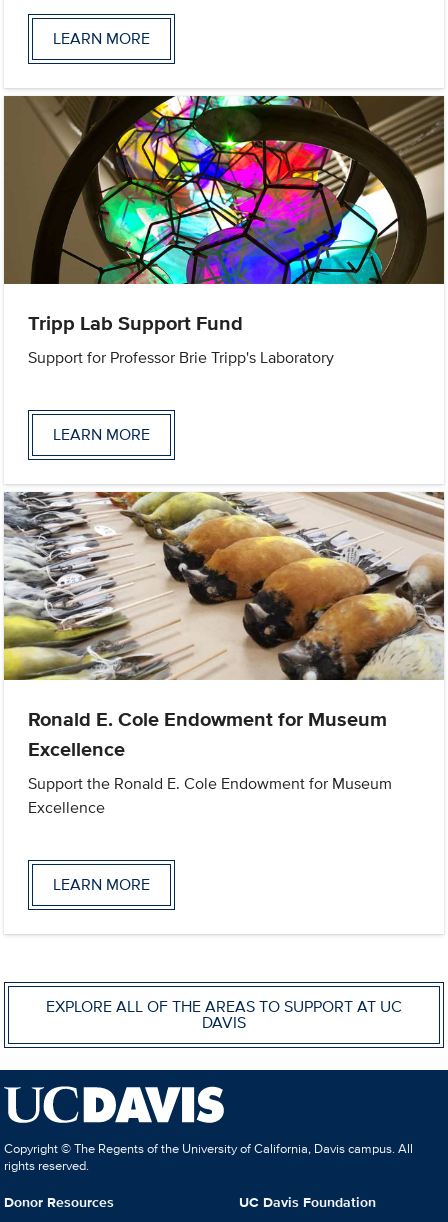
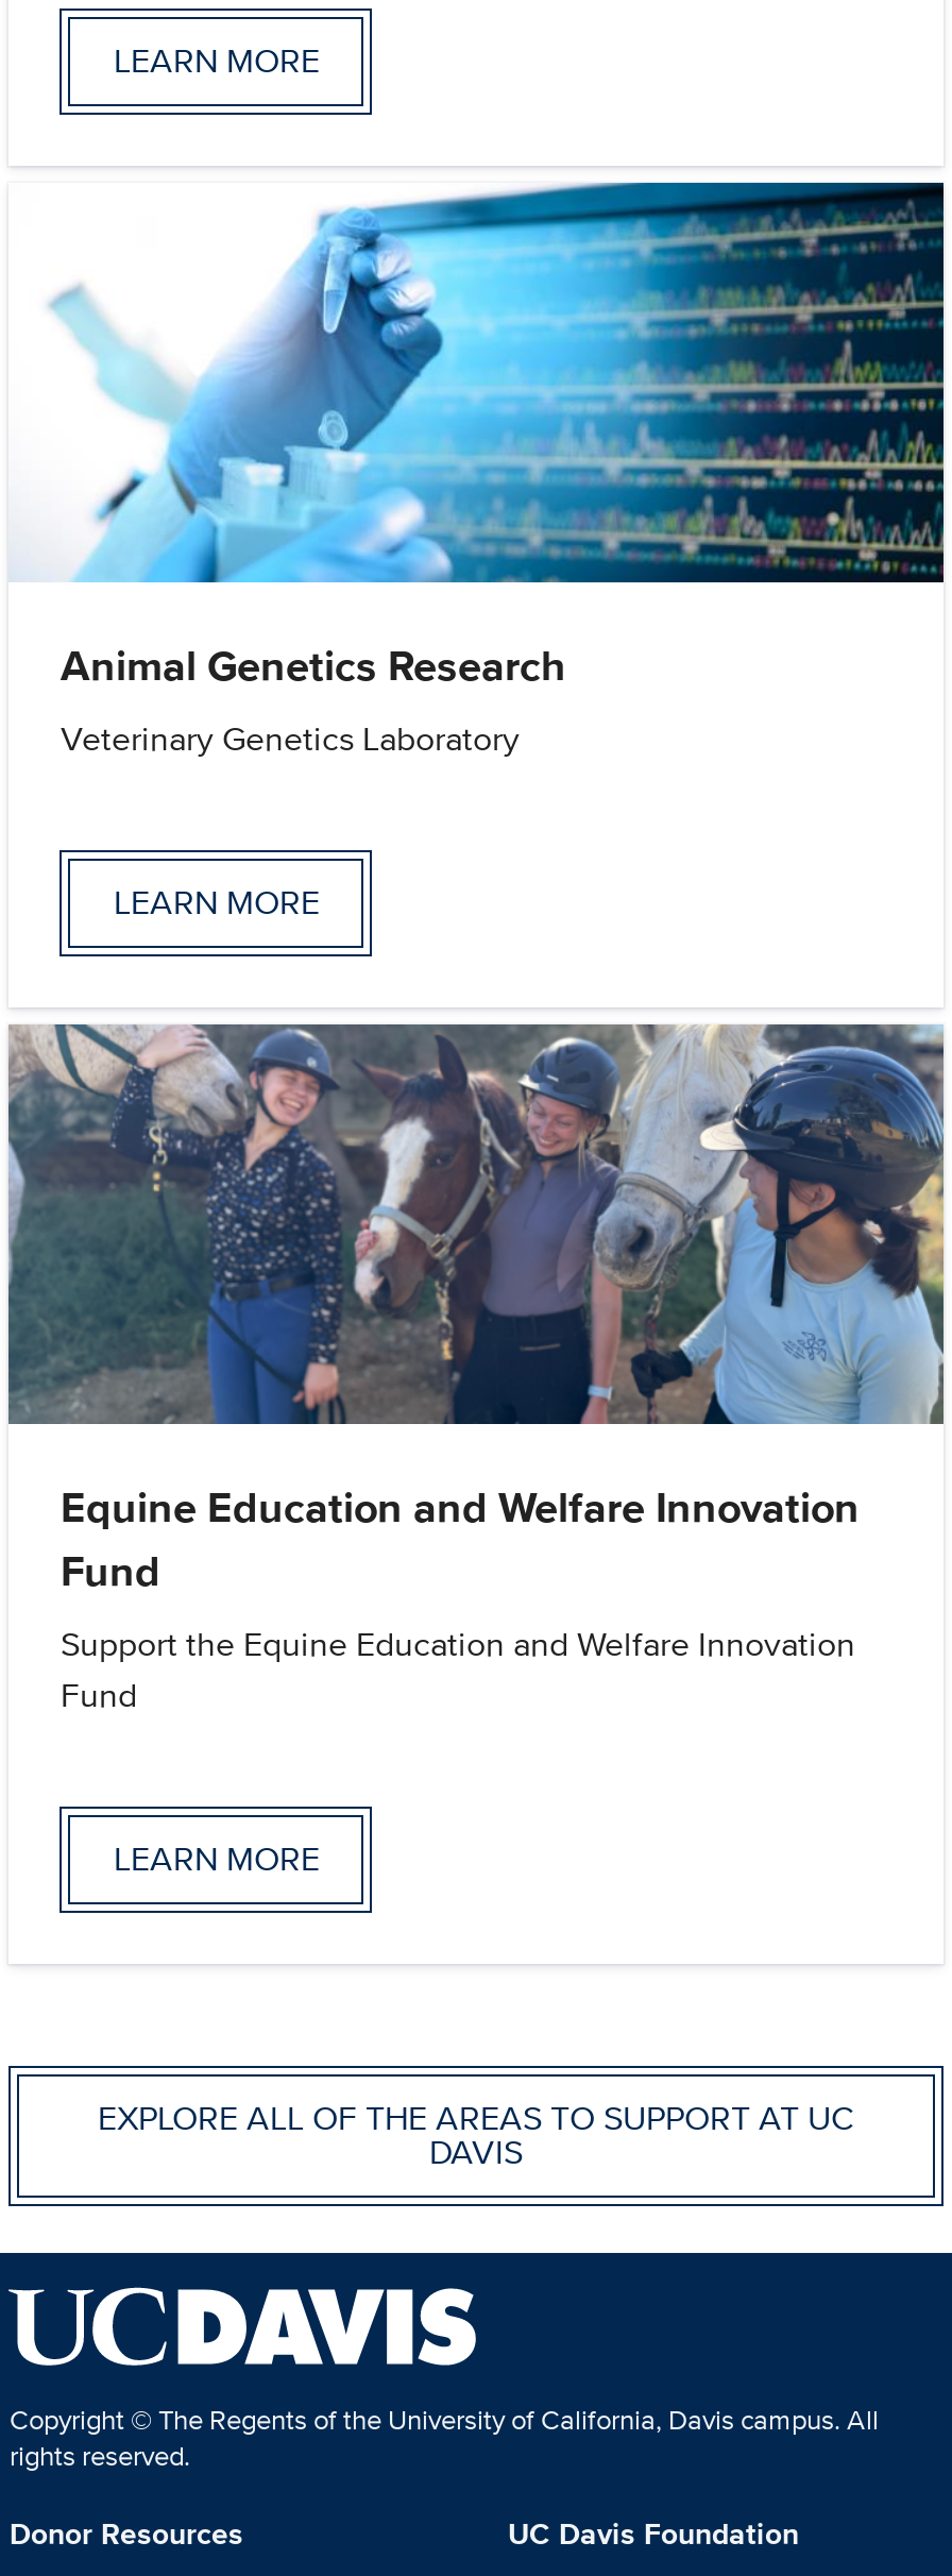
[3,95,445,369] [image] | Tripp Lab Support Fund | Support for Professor Brie Tripp's Laboratory -> [8,181,946,763] [image] | Animal Genetics Research | Veterinary Genetics Laboratory
[3,491,444,819] [image] | Ronald E. Cole Endowment for Museum | Excellence | Support the Ronald E. Cole Endowment for Museum | Excellence -> [6,1022,946,1719] [image] | Equine Education and Welfare Innovation | Fund | Support the Equine Education and Welfare Innovation | Fund

